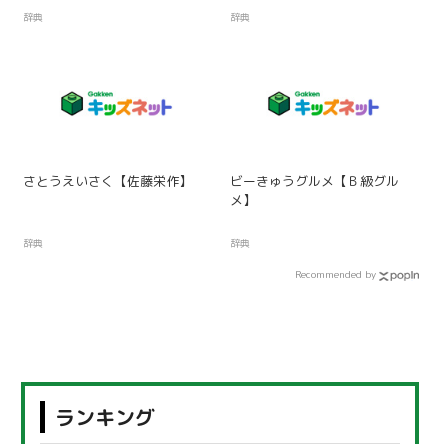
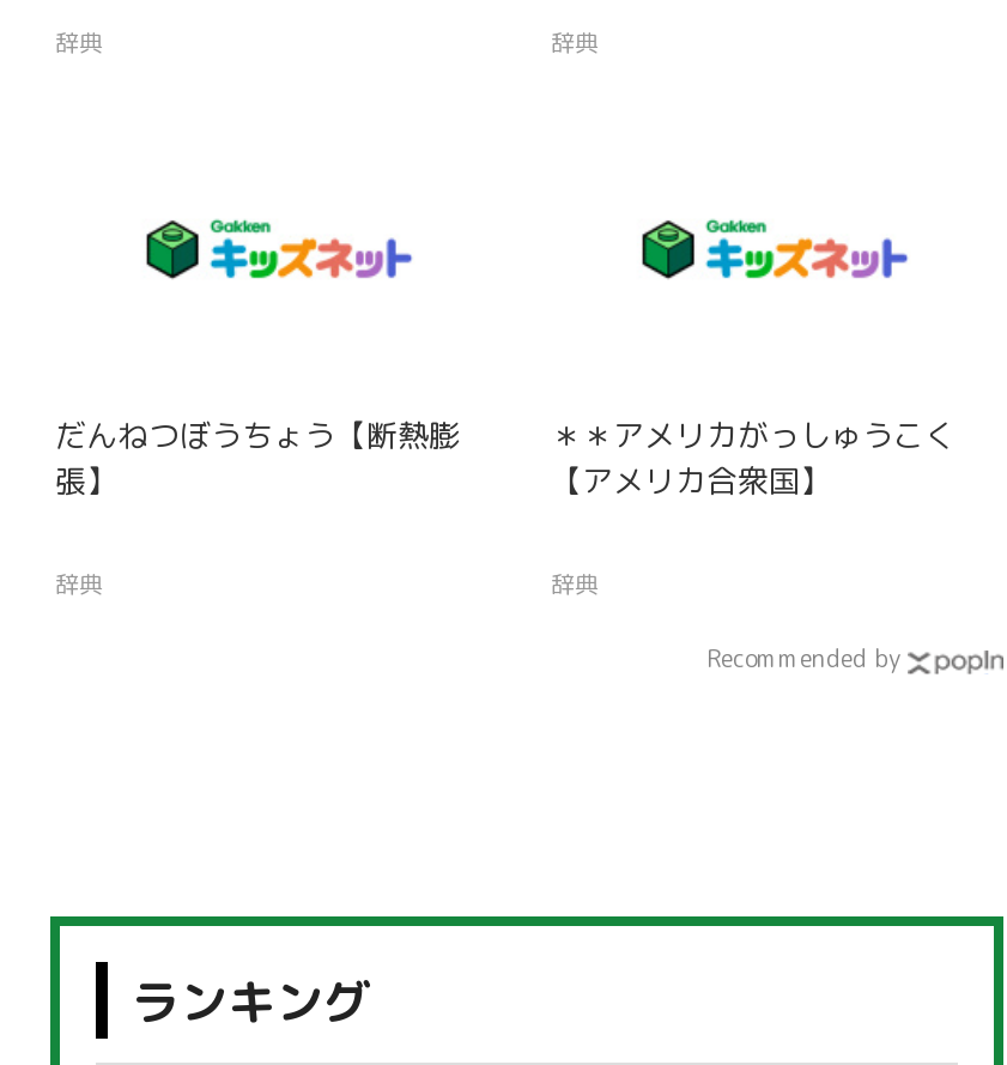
[23,172,192,190] さとうえいさく【佐藤栄作】 -> [55,413,460,502] だんねつぼうちょう【断熱膨 | 張】
[230,172,399,209] ビーきゅうグルメ【Ｂ級グル | メ】 -> [551,413,956,502] ＊＊アメリカがっしゅうこく | 【アメリカ合衆国】

